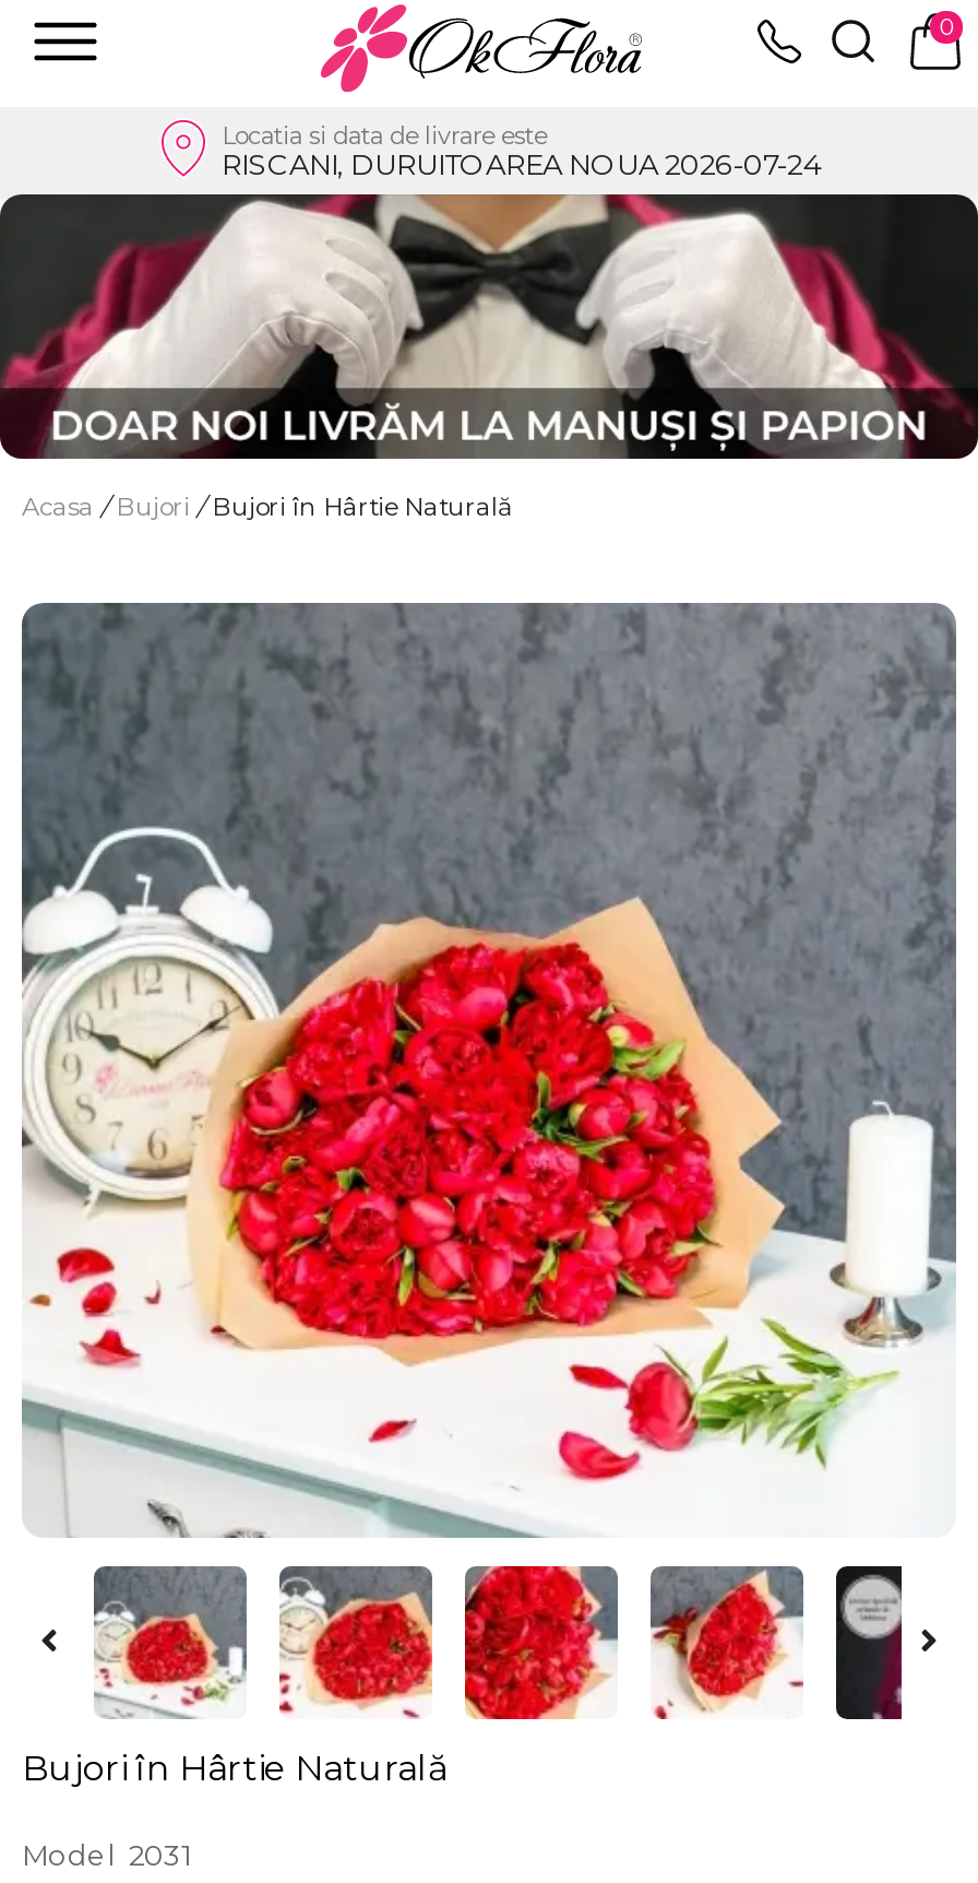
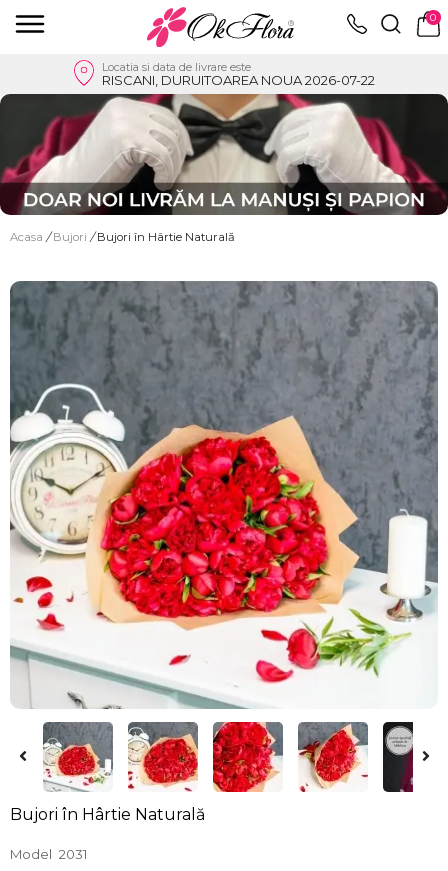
[222,146,820,181] RISCANI, DURUITOAREA NOUA 2026-07-24 -> [102,72,375,88] RISCANI, DURUITOAREA NOUA 2026-07-22

